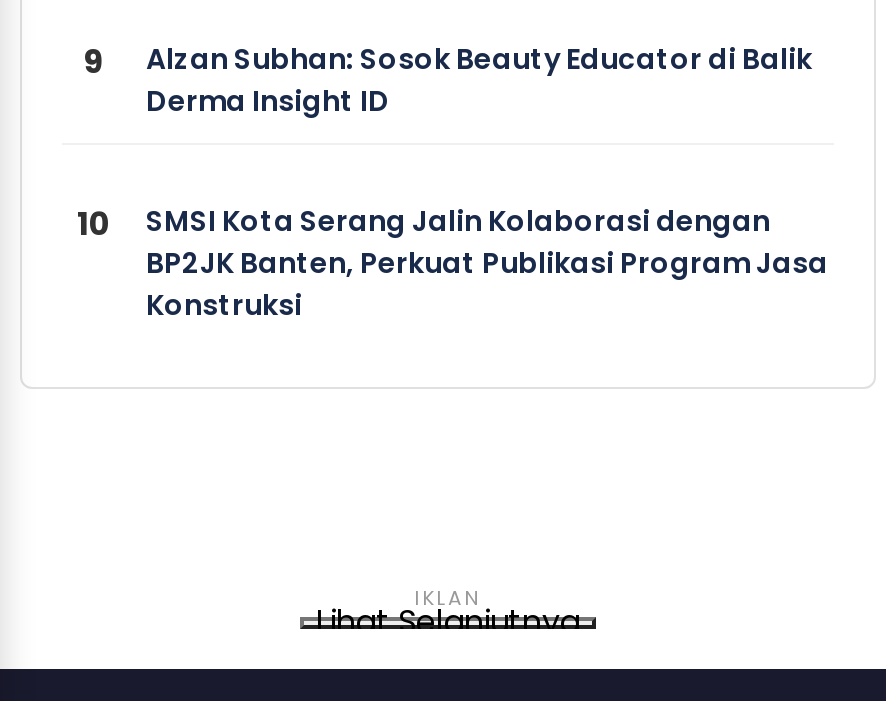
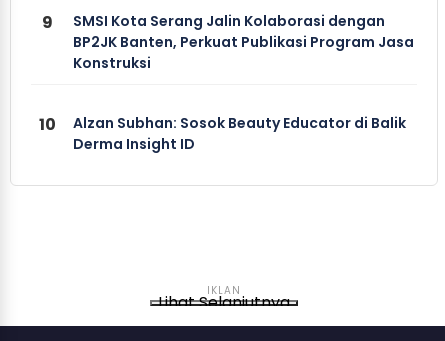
moved [77,39,812,247] -> [38,113,406,154]: 10 | Alzan Subhan: Sosok Beauty Educator di Balik | Derma Insight ID
moved [146,201,828,325] -> [73,11,414,73]: SMSI Kota Serang Jalin Kolaborasi dengan | BP2JK Banten, Perkuat Publikasi Program Jasa | Konstruksi

